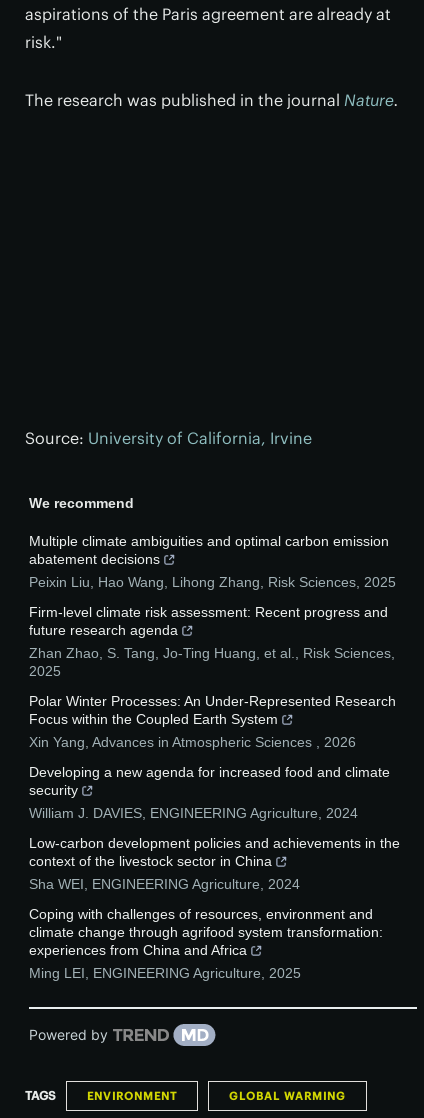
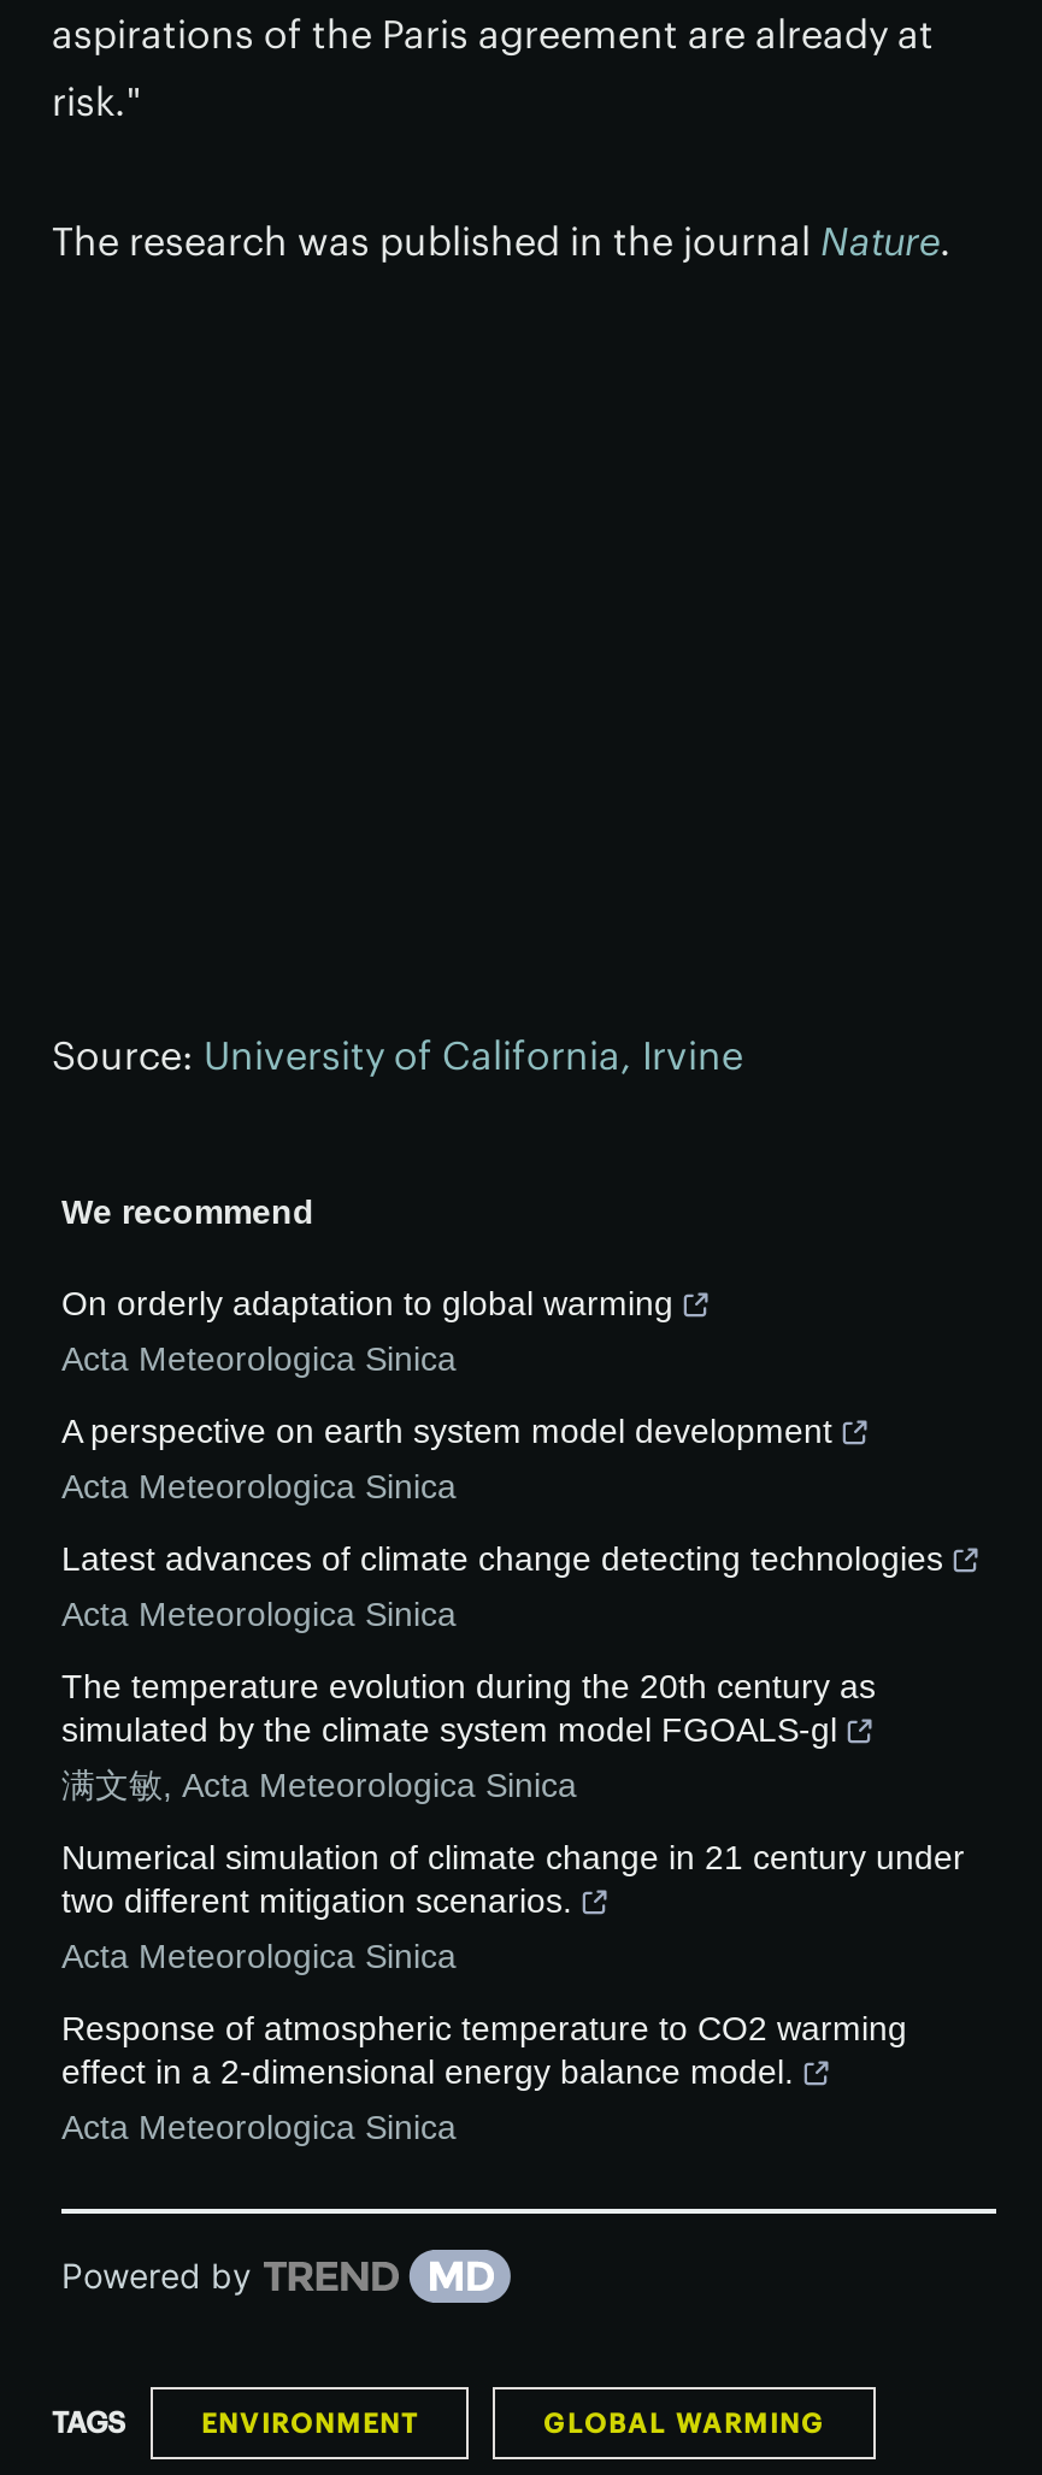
[29,533,396,590] Multiple climate ambiguities and optimal carbon emission | abatement decisions | Peixin Liu, Hao Wang, Lihong Zhang, Risk Sciences, 2025 -> [61,1284,673,1378] On orderly adaptation to global warming | Acta Meteorologica Sinica
[29,604,395,679] Firm-level climate risk assessment: Recent progress and | future research agenda | Zhan Zhao, S. Tang, Jo-Ting Huang, et al., Risk Sciences, | 2025 -> [61,1412,832,1505] A perspective on earth system model development | Acta Meteorologica Sinica
[29,693,396,750] Polar Winter Processes: An Under-Represented Research | Focus within the Coupled Earth System | Xin Yang, Advances in Atmospheric Sciences, 2026 -> [61,1539,943,1633] Latest advances of climate change detecting technologies | Acta Meteorologica Sinica
[29,764,390,821] Developing a new agenda for increased food and climate | security | William J. DAVIES, ENGINEERING Agriculture, 2024 -> [61,1667,876,1804] The temperature evolution during the 20th century as | simulated by the climate system model FGOALS-gl | 满文敏, Acta Meteorologica Sinica
[29,835,400,892] Low-carbon development policies and achievements in the | context of the livestock sector in China | Sha WEI, ENGINEERING Agriculture, 2024 -> [61,1838,965,1975] Numerical simulation of climate change in 21 century under | two different mitigation scenarios. | Acta Meteorologica Sinica
[29,906,383,981] Coping with challenges of resources, environment and | climate change through agrifood system transformation: | experiences from China and Africa | Ming LEI, ENGINEERING Agriculture, 2025 -> [61,2009,907,2146] Response of atmospheric temperature to CO2 warming | effect in a 2-dimensional energy balance model. | Acta Meteorologica Sinica

